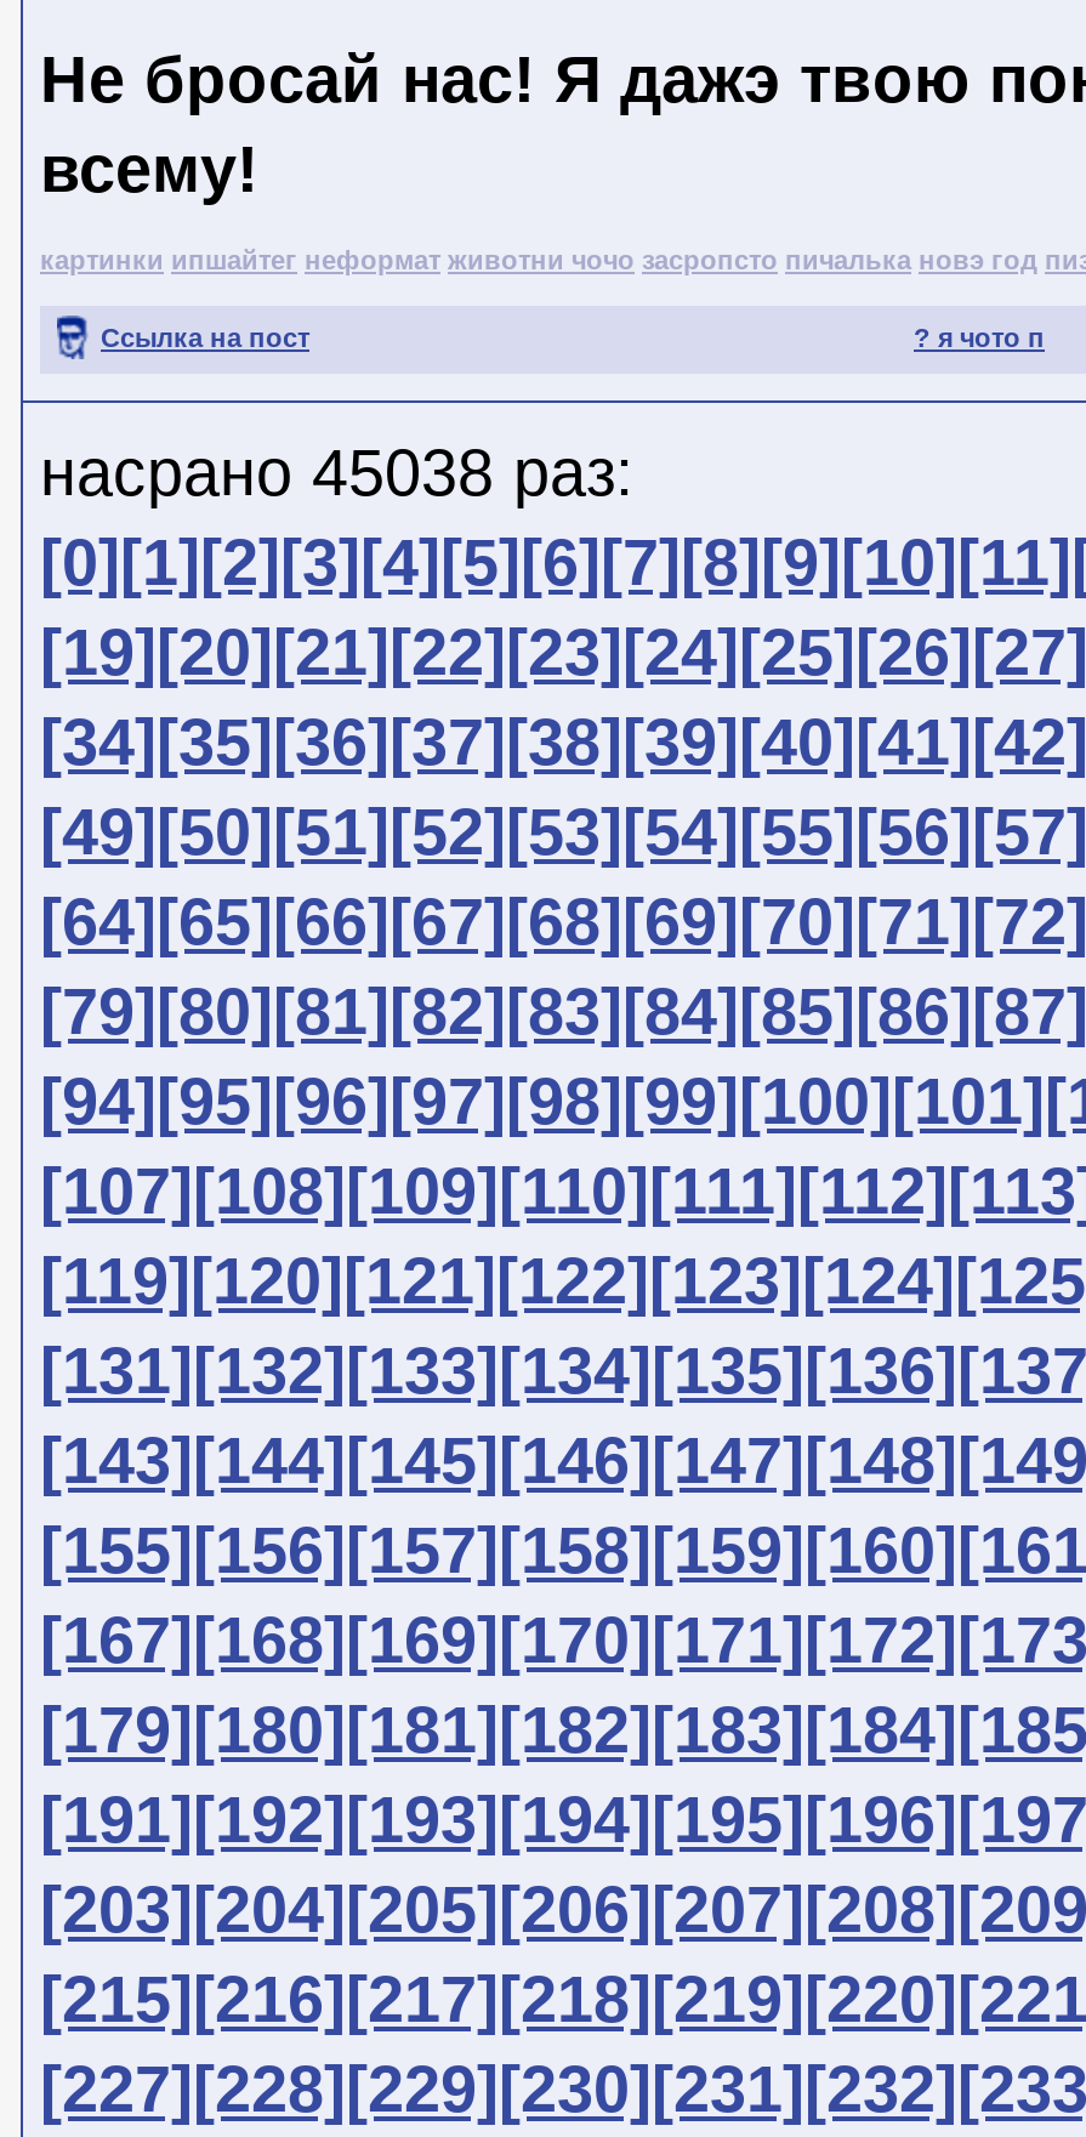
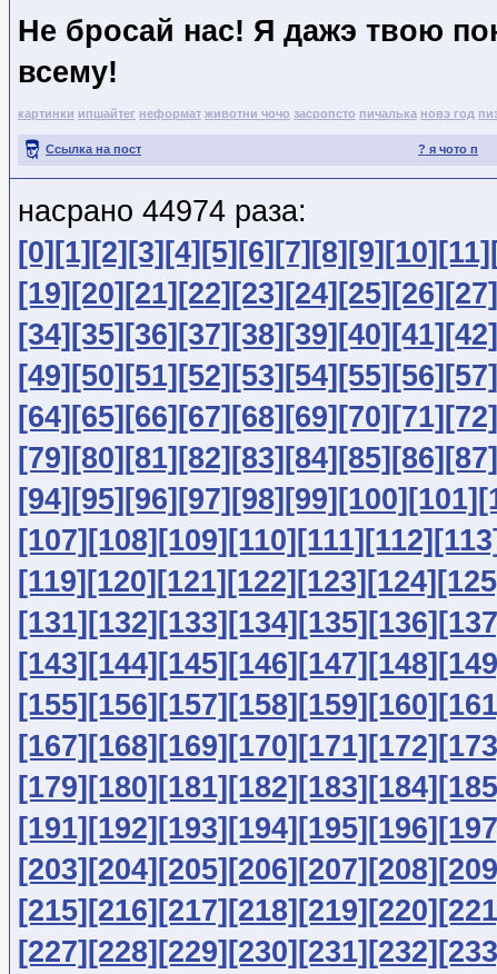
[40,436,635,508] насрано 45038 раз: -> [18,194,307,227] насрано 44974 раза:

